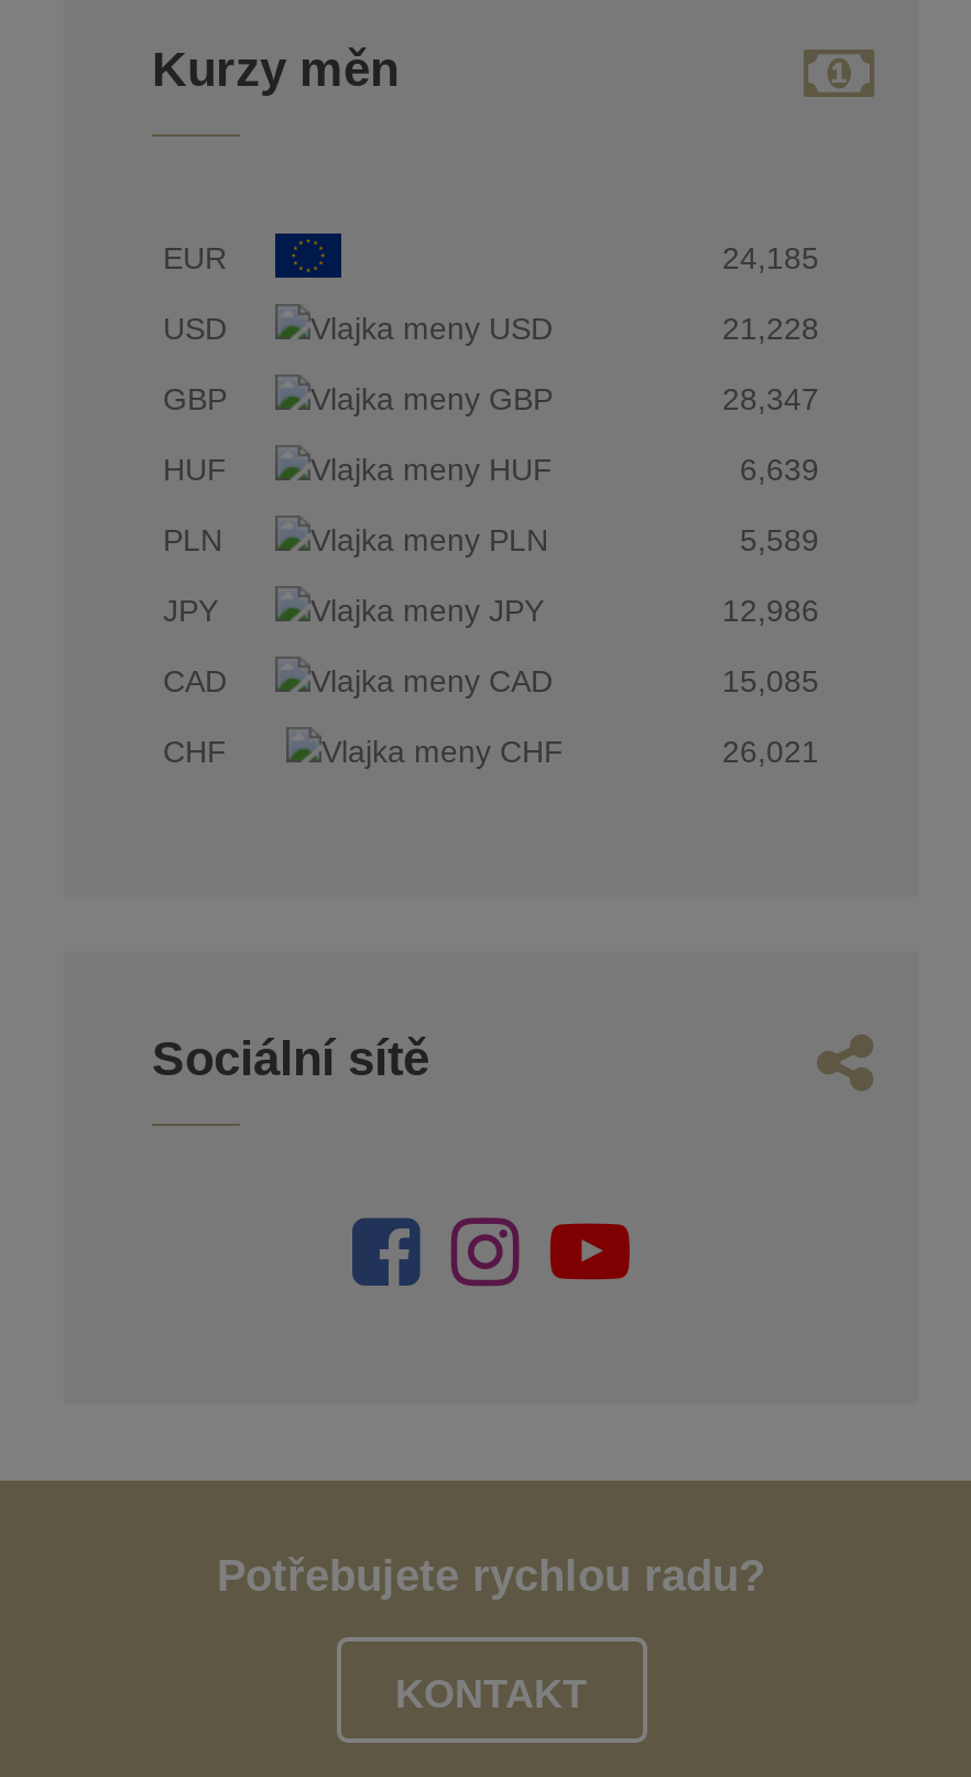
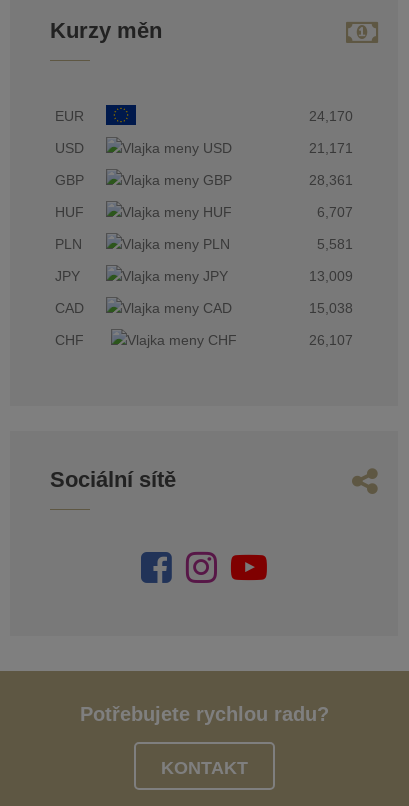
[722,240,819,276] 24,185 -> [309,108,353,124] 24,170
[722,311,819,346] 21,228 -> [309,140,353,156] 21,171
[722,381,819,417] 28,347 -> [309,172,353,188] 28,361
[740,452,819,487] 6,639 -> [317,204,353,220] 6,707
[740,522,819,558] 5,589 -> [317,236,353,252] 5,581
[722,593,819,628] 12,986 -> [309,268,353,284] 13,009
[722,663,819,699] 15,085 -> [309,300,353,316] 15,038
[722,734,819,769] 26,021 -> [309,332,353,348] 26,107

